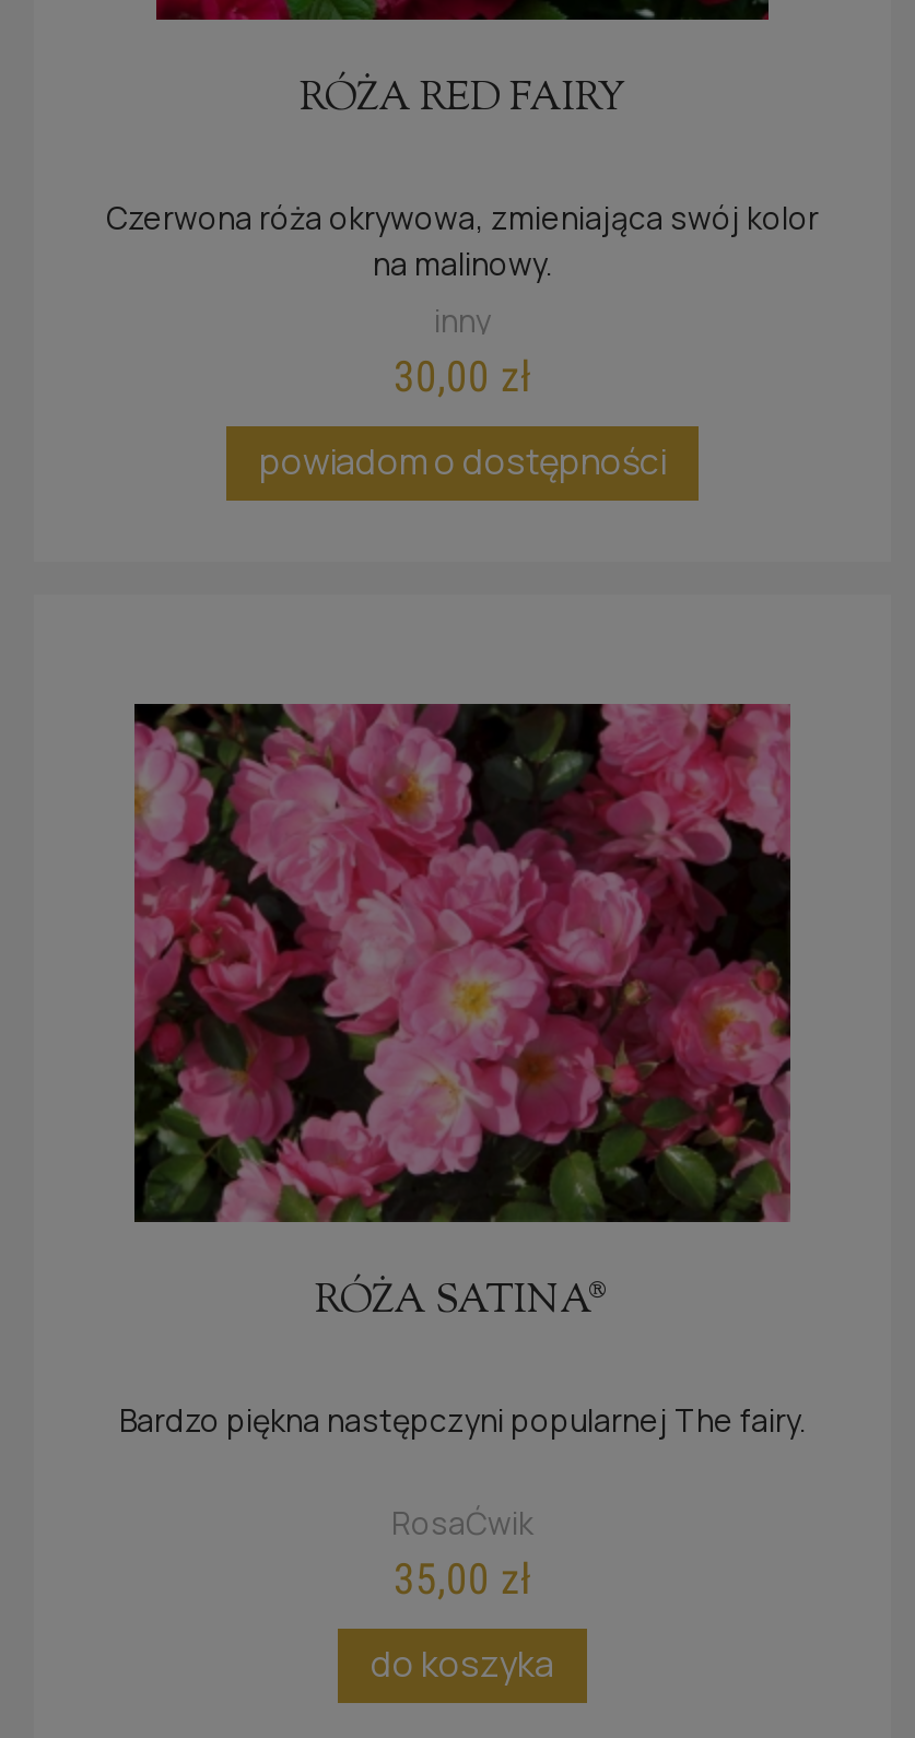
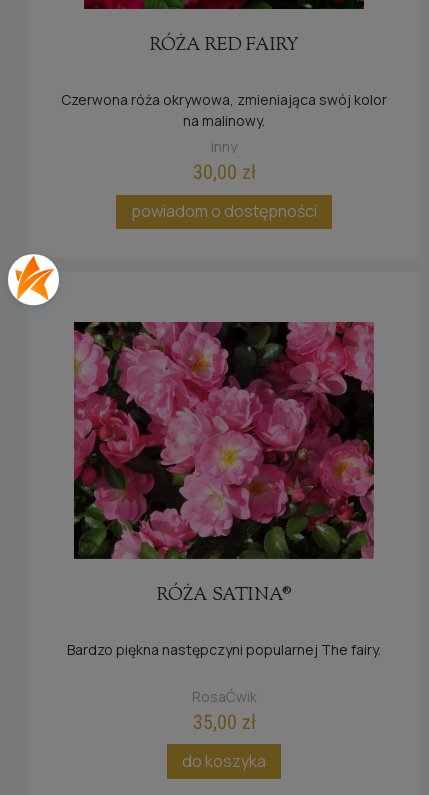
none -> [7,253,60,306] [image]

